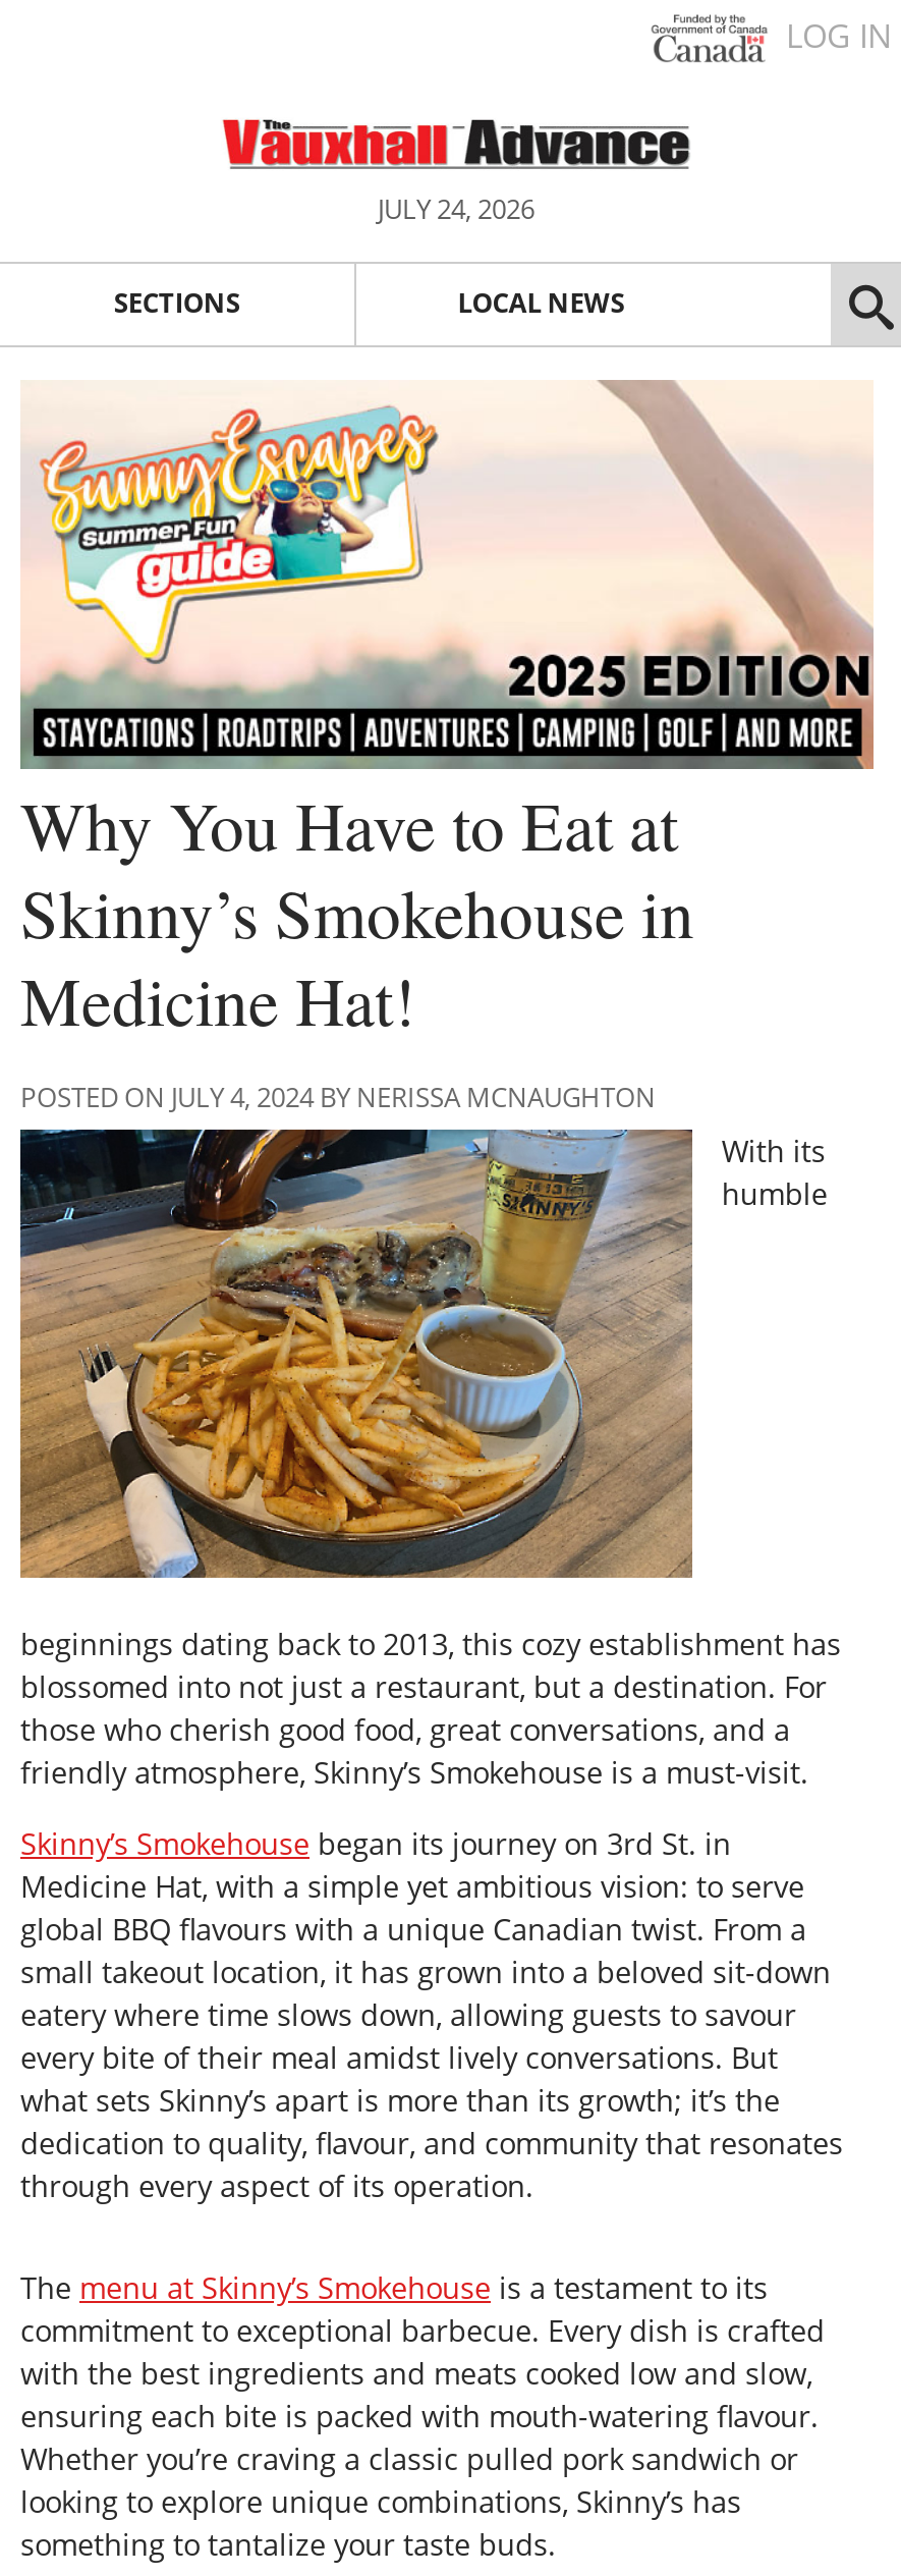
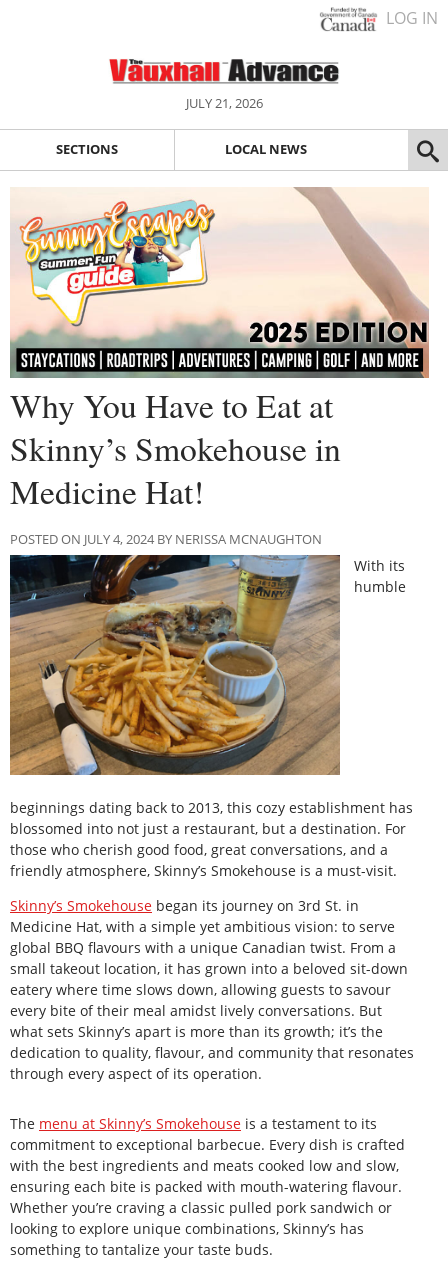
[378,190,534,227] JULY 24, 2026 -> [185,94,262,112] JULY 21, 2026

